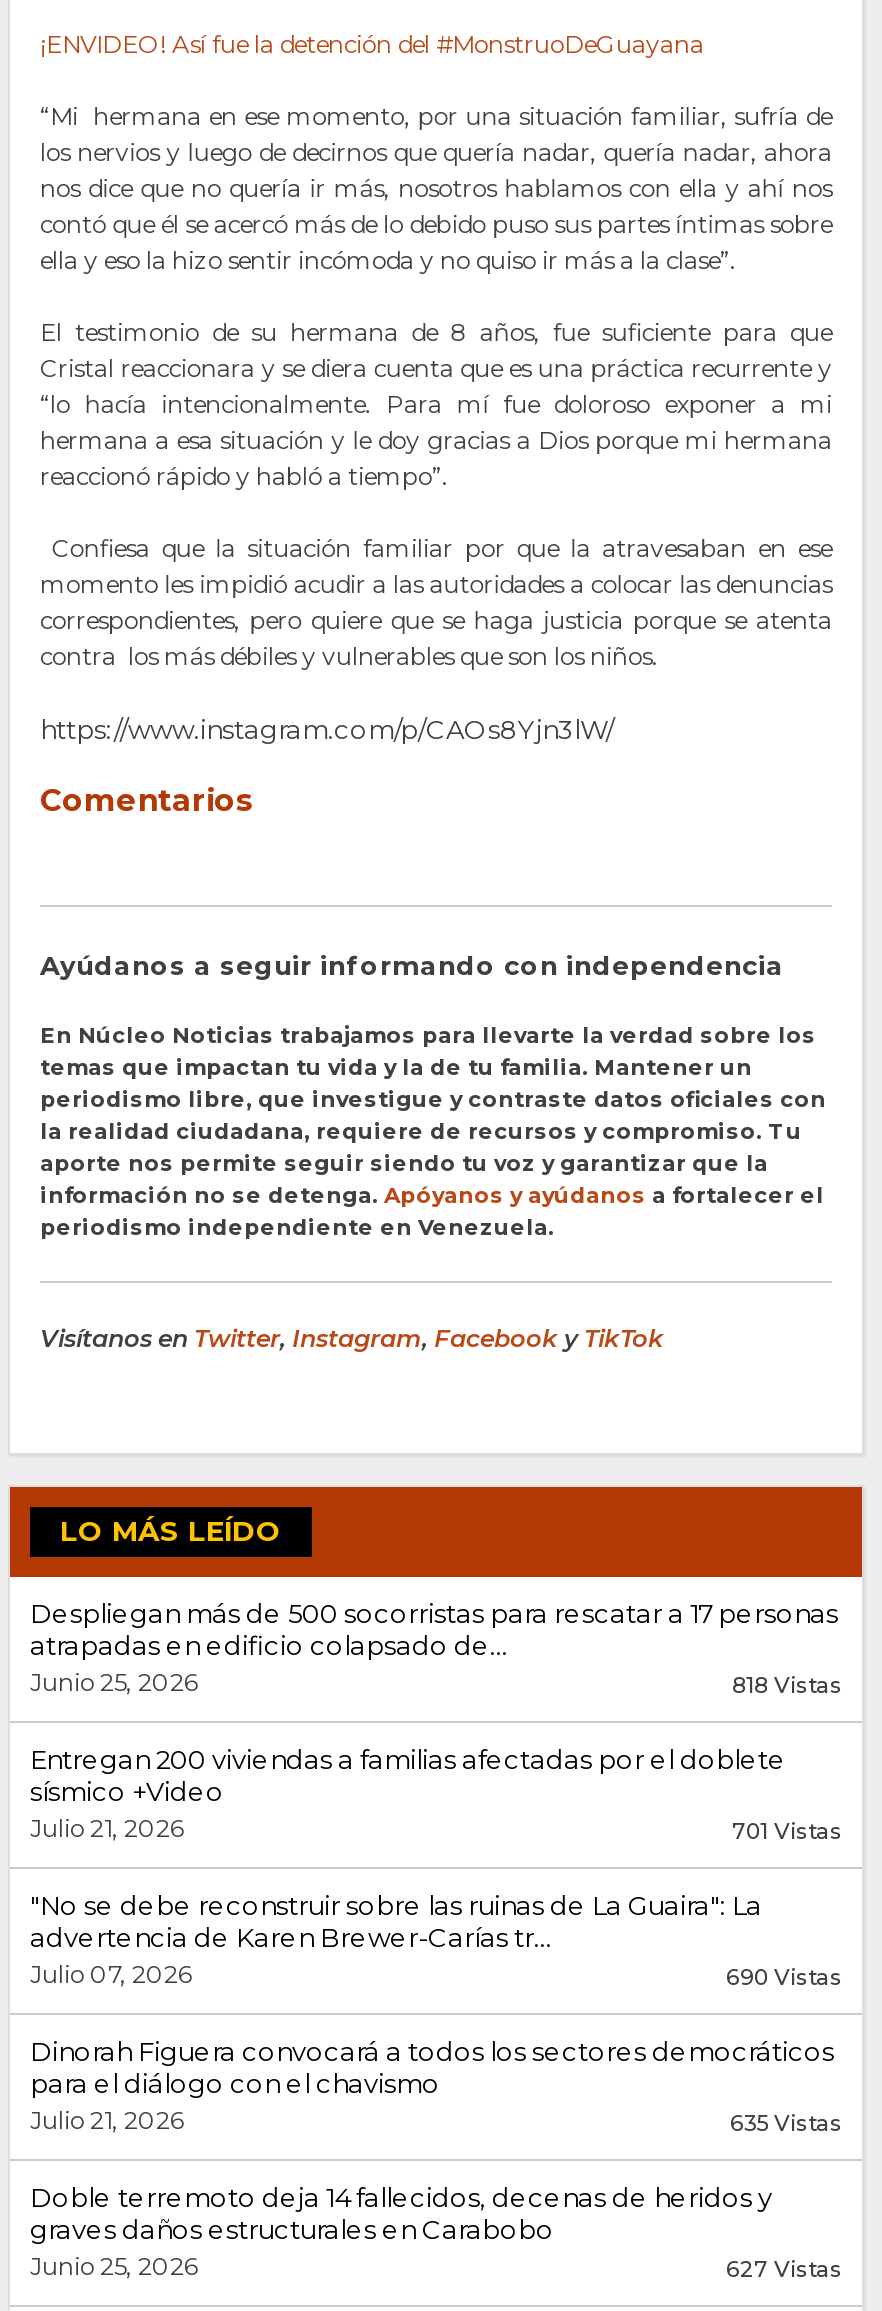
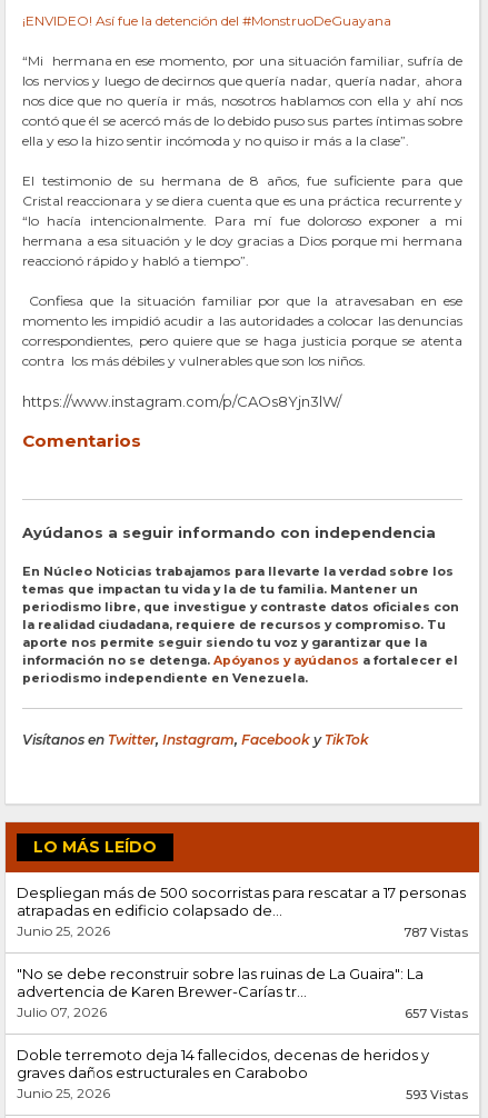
[30,1671,842,1845] 818 Vistas | Entregan 200 viviendas a familias afectadas por el doblete | sísmico +Video | Julio 21, 2026 | 701 Vistas -> [404,925,468,940] 787 Vistas
[30,1963,842,2137] 690 Vistas | Dinorah Figuera convocará a todos los sectores democráticos | para el diálogo con el chavismo | Julio 21, 2026 | 635 Vistas -> [405,1006,468,1021] 657 Vistas
[726,2255,842,2283] 627 Vistas -> [406,1087,468,1102] 593 Vistas

